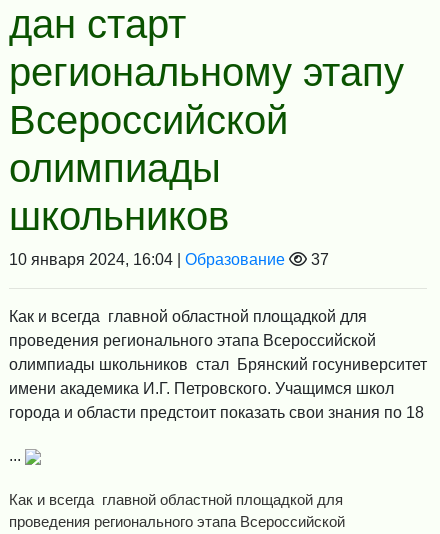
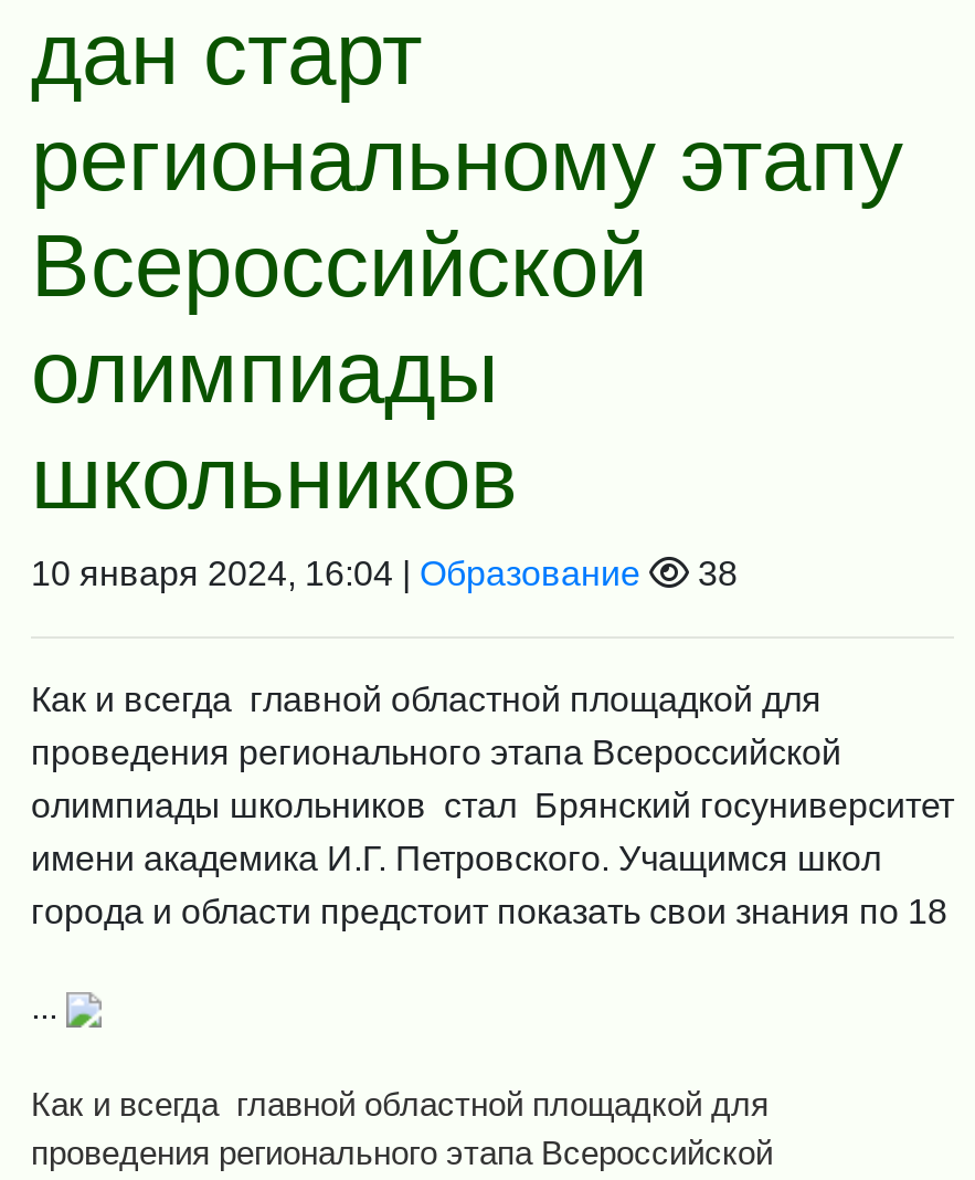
[307,251,329,268] 37 -> [689,555,738,593] 38

